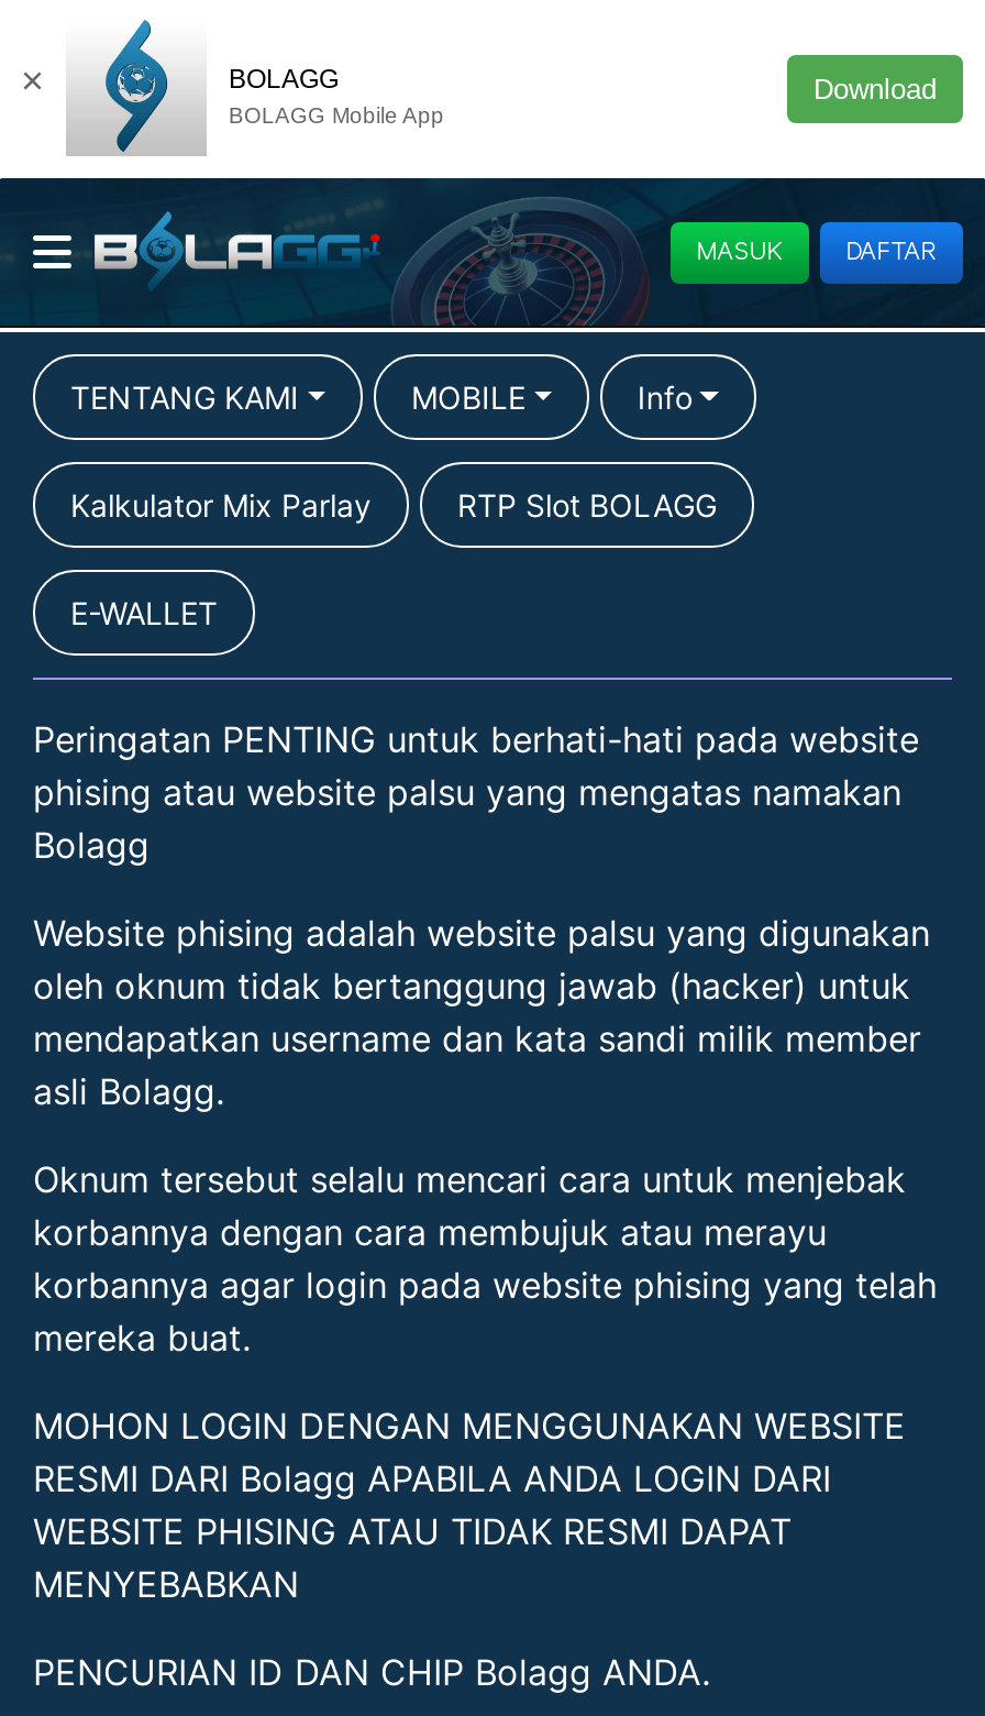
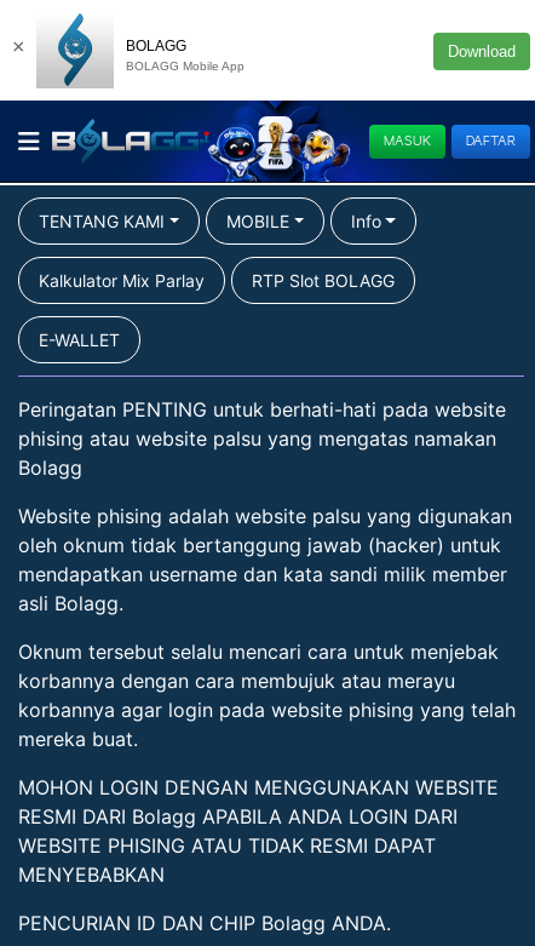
[281,178,978,328] [image] -> [155,101,473,183] [image]

